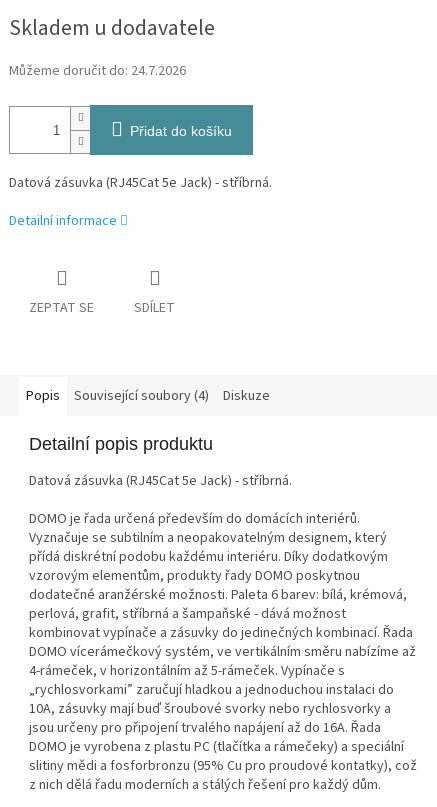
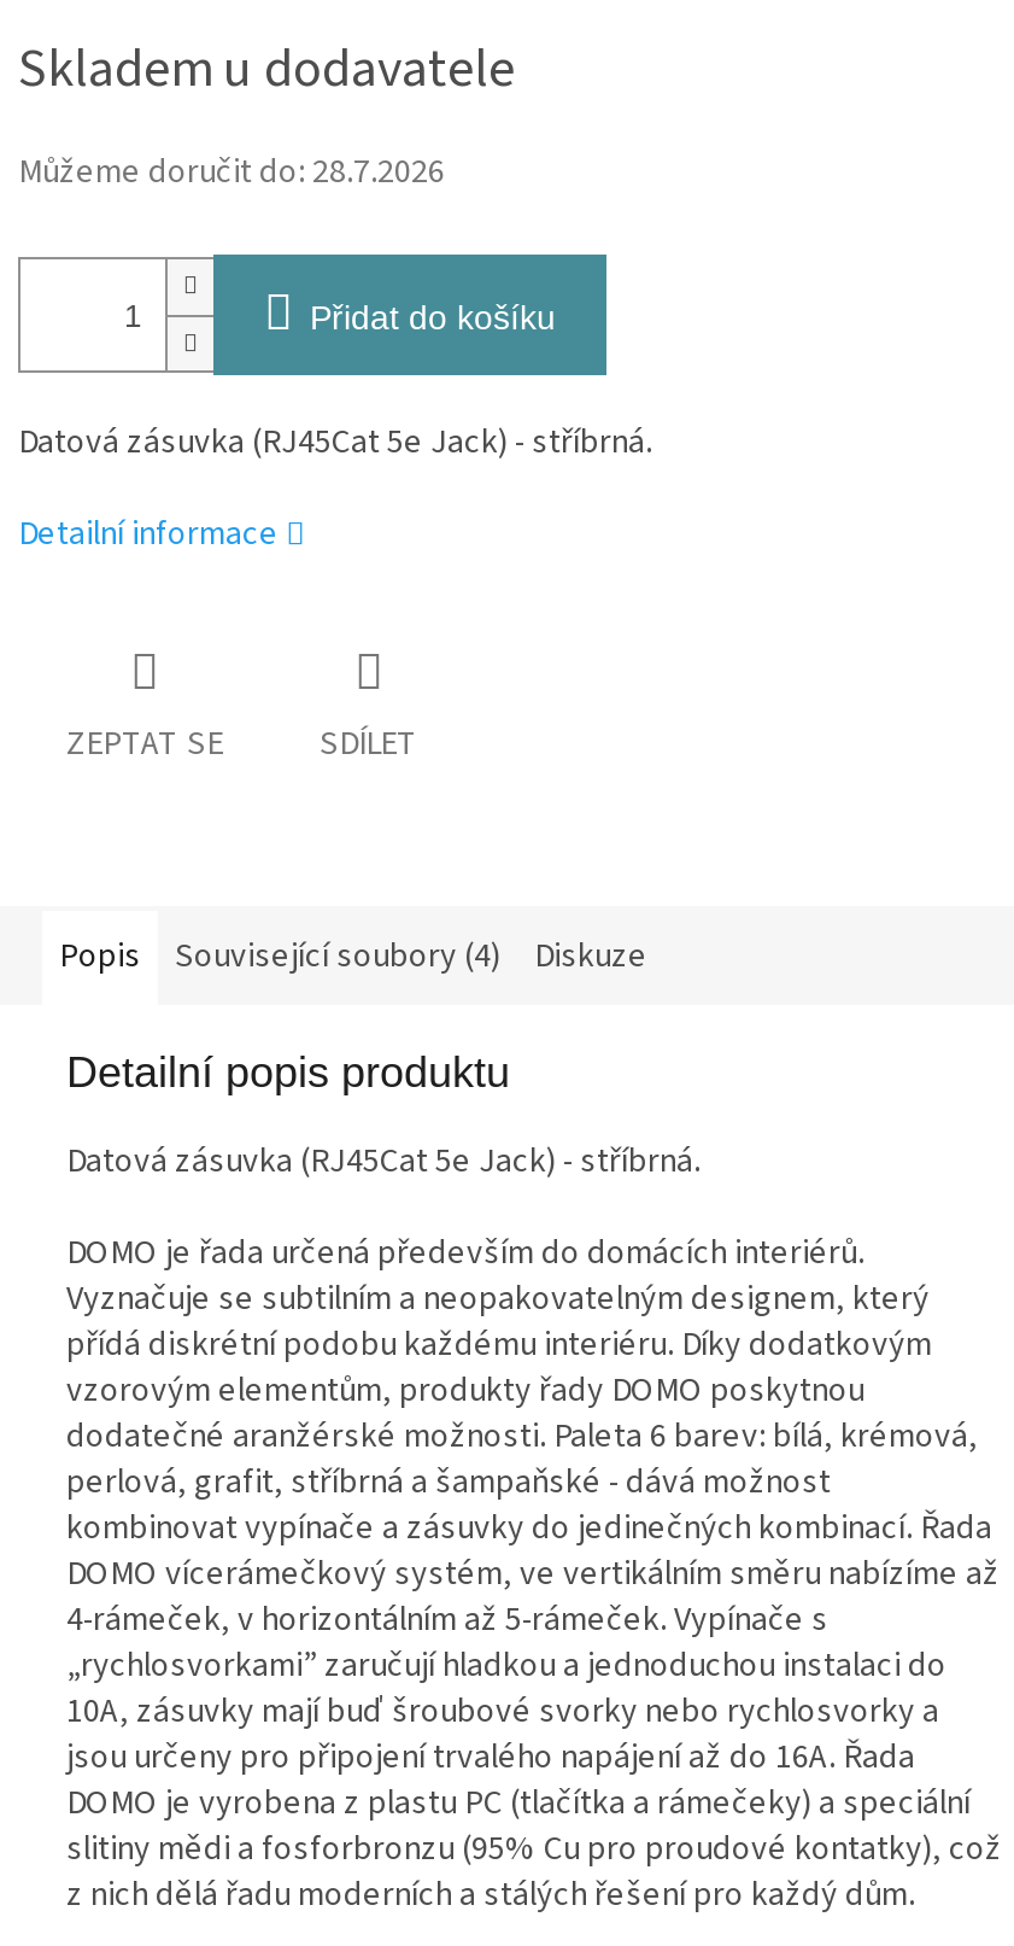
[9,61,186,81] Můžeme doručit do: 24.7.2026 -> [18,149,445,198] Můžeme doručit do: 28.7.2026

